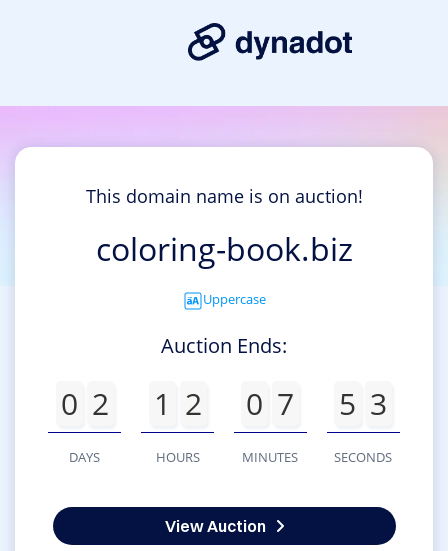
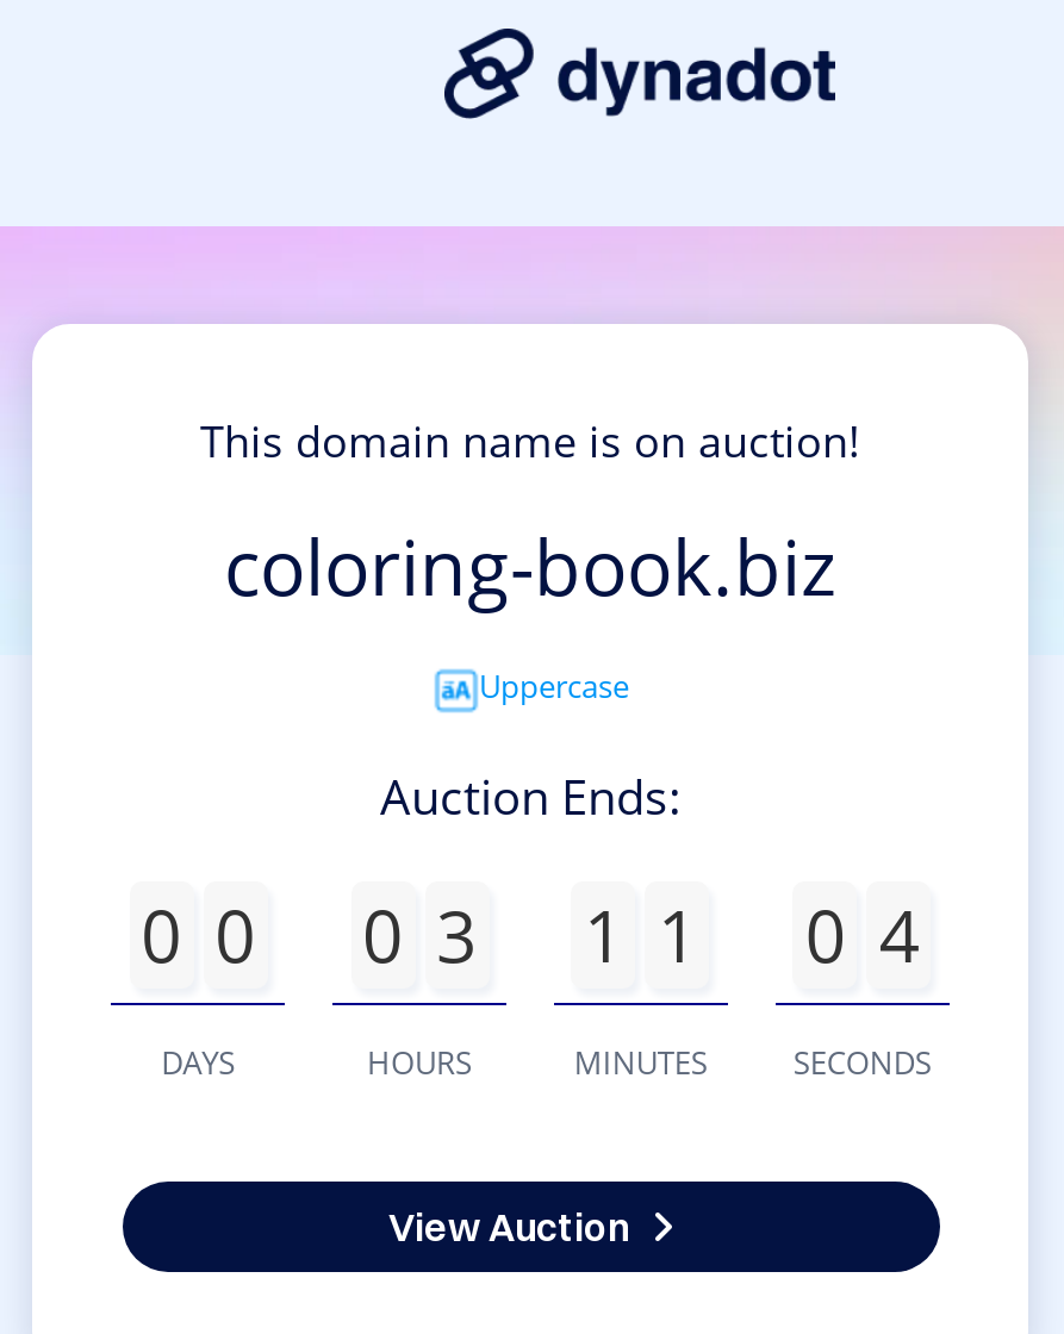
[61,383,109,424] 0 2 -> [141,886,255,984] 0 0
[153,383,201,424] 1 2 -> [362,886,477,984] 0 3
[246,383,294,424] 0 7 -> [584,886,698,984] 1 1
[339,383,387,424] 5 3 -> [805,886,919,984] 0 4

